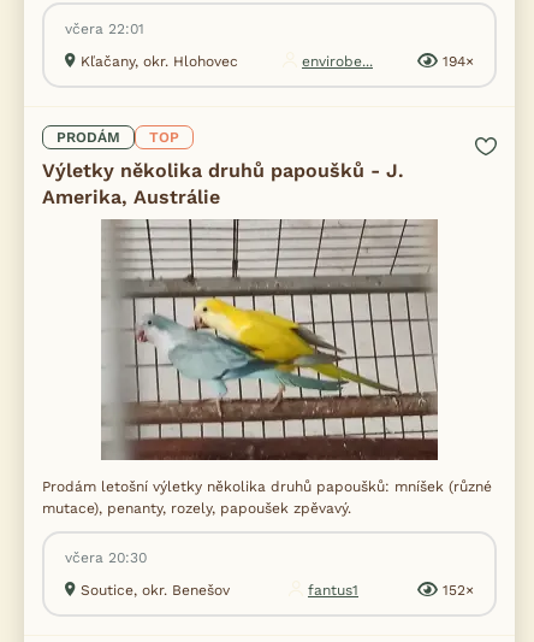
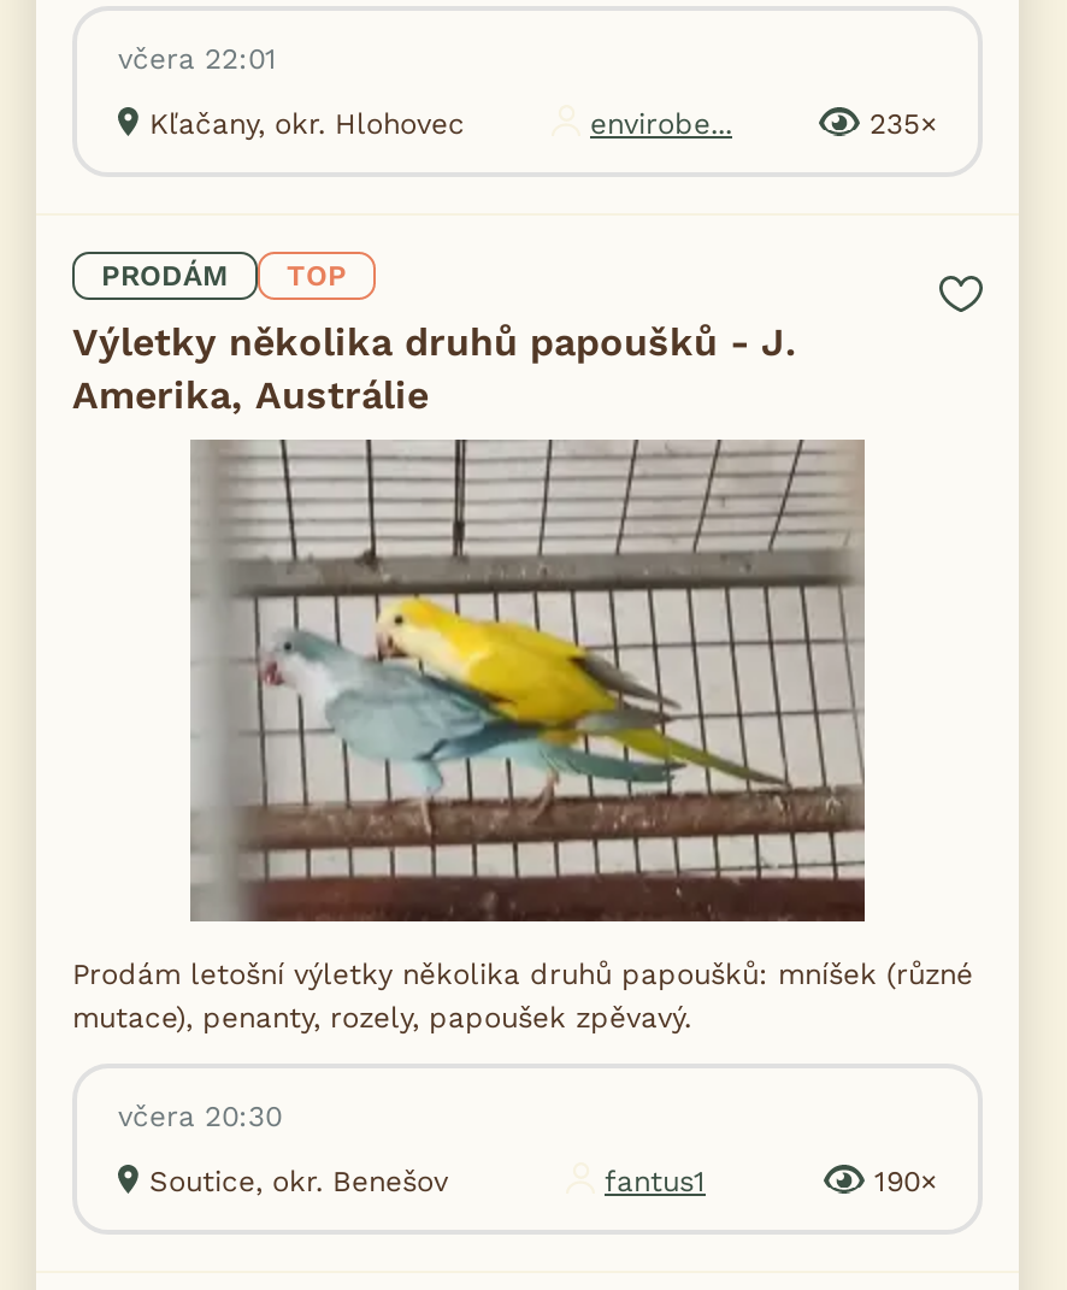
[438,53,474,70] 194× -> [860,107,937,141] 235×
[438,582,474,599] 152× -> [865,1165,937,1198] 190×

